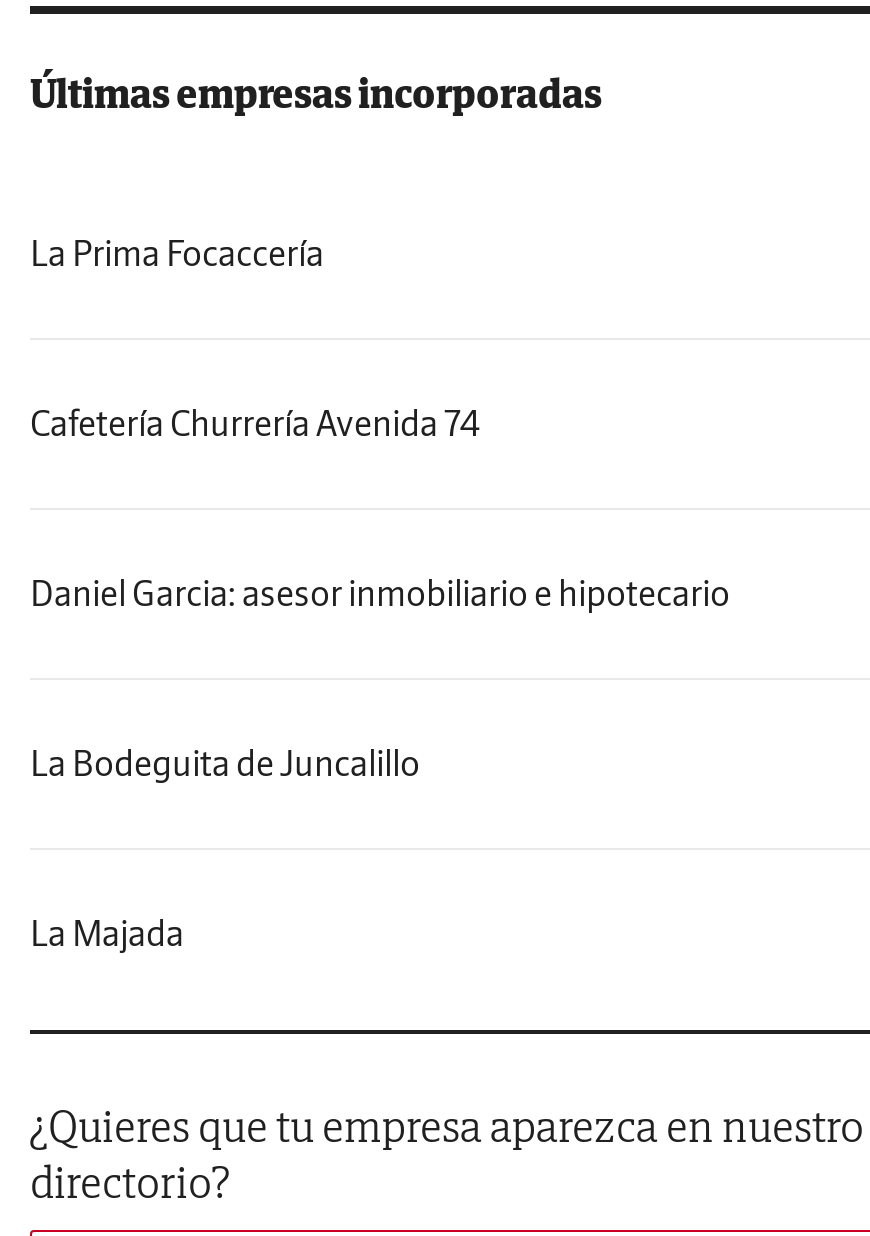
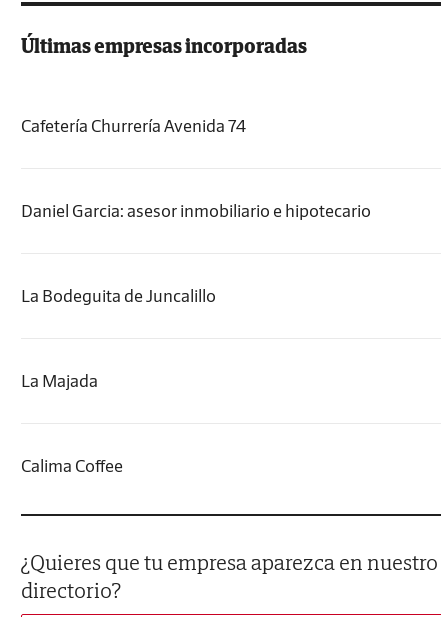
[30,230,324,276] La Prima Focaccería -> none
moved [30,400,730,956] -> [21,114,371,392]: Cafetería Churrería Avenida 74 | Daniel Garcia: asesor inmobiliario e hipotecario | La Bodeguita de Juncalillo | La Majada
none -> [21,454,123,477] Calima Coffee

